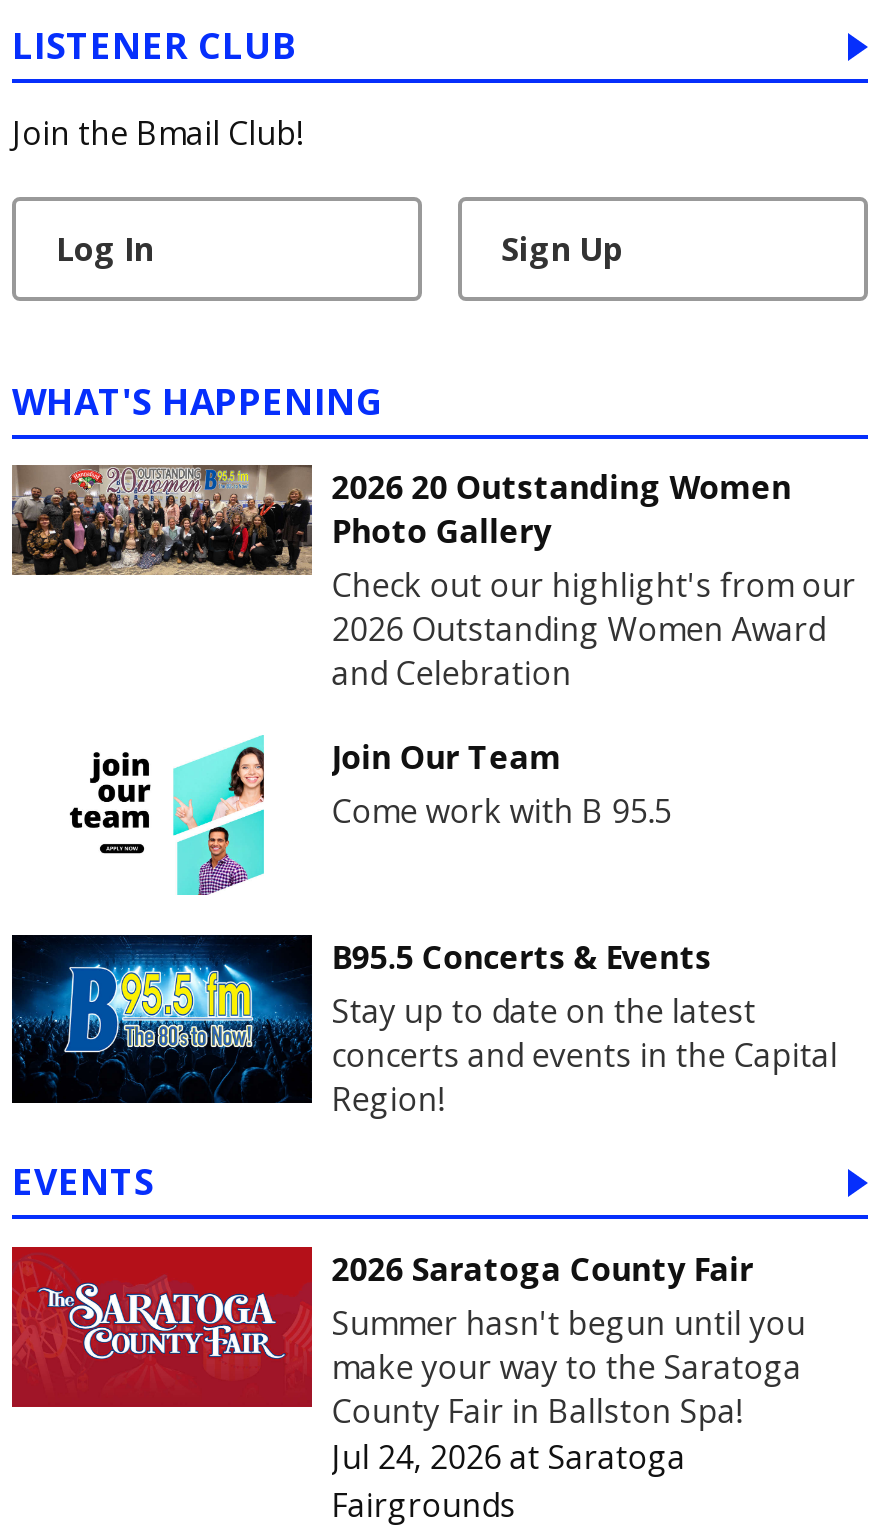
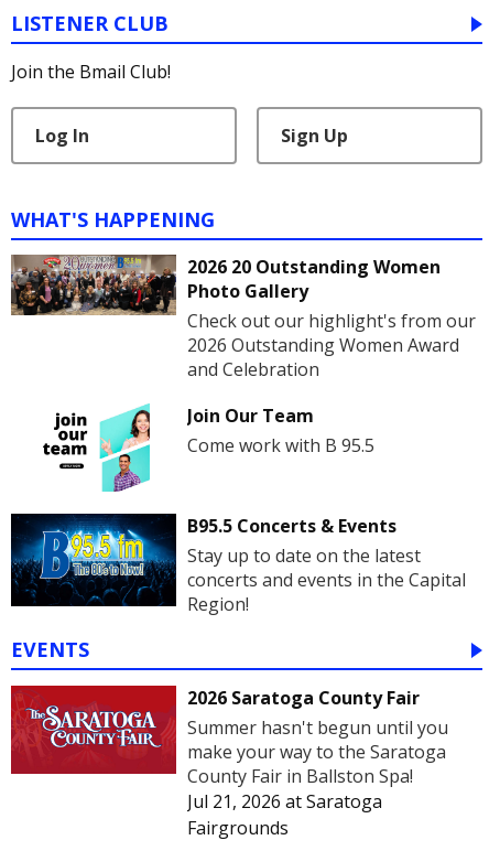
[332,1434,686,1478] Jul 24, 2026 at Saratoga -> [187,789,382,813] Jul 21, 2026 at Saratoga

